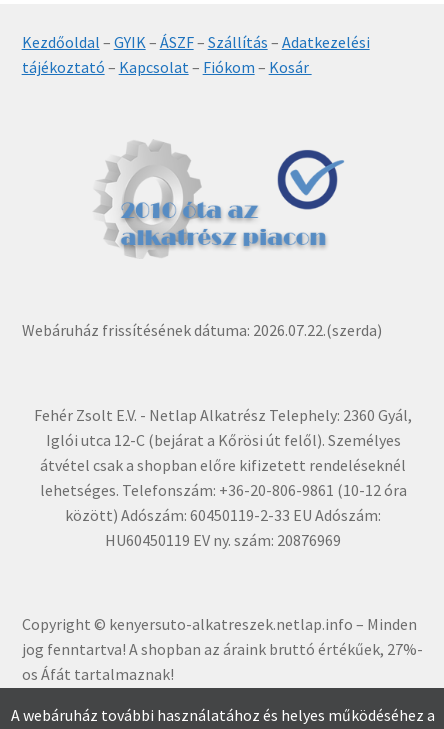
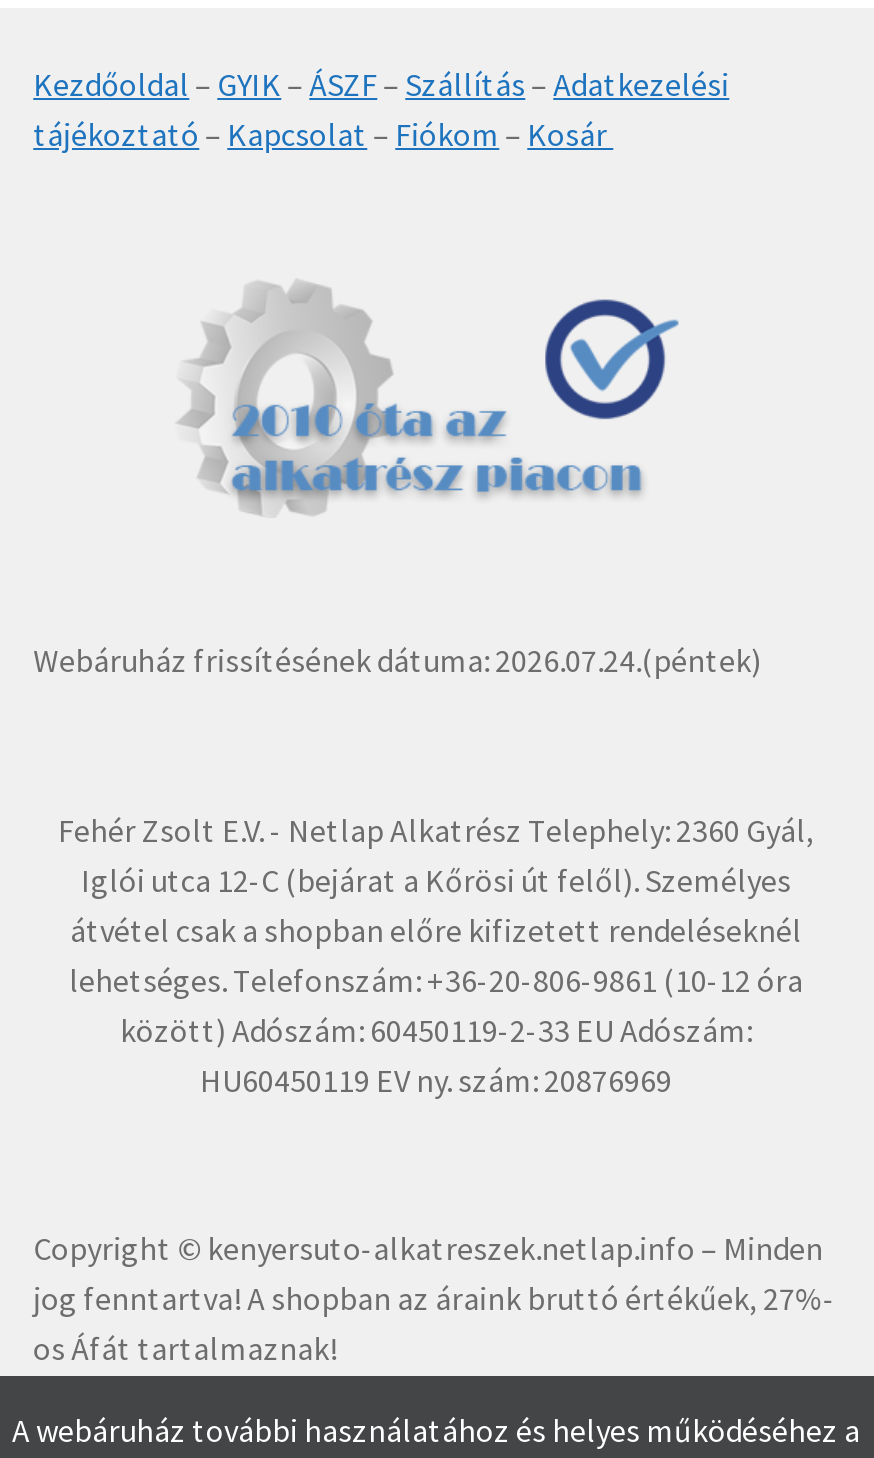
[22,320,382,340] Webáruház frissítésének dátuma: 2026.07.22.(szerda) -> [33,641,761,681] Webáruház frissítésének dátuma: 2026.07.24.(péntek)

